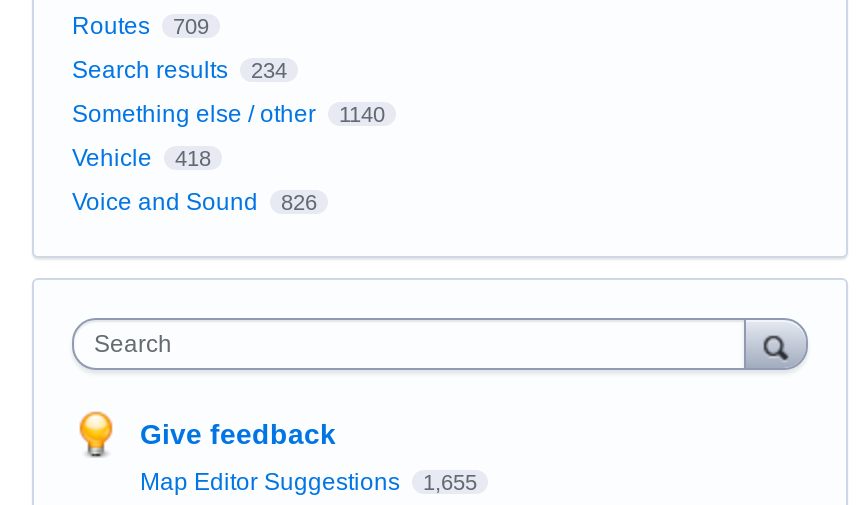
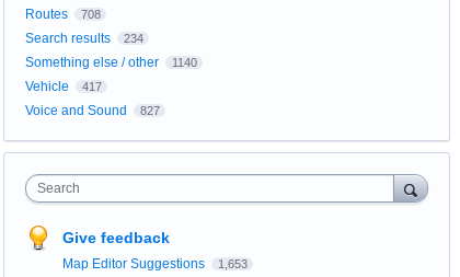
[72,11,209,39] Routes 709 -> [25,6,100,22] Routes 708
[72,143,211,171] Vehicle 418 -> [25,79,101,94] Vehicle 417
[72,187,317,215] Voice and Sound 826 -> [25,103,159,118] Voice and Sound 827
[140,467,477,495] Map Editor Suggestions 1,655 -> [62,256,247,271] Map Editor Suggestions 1,653

